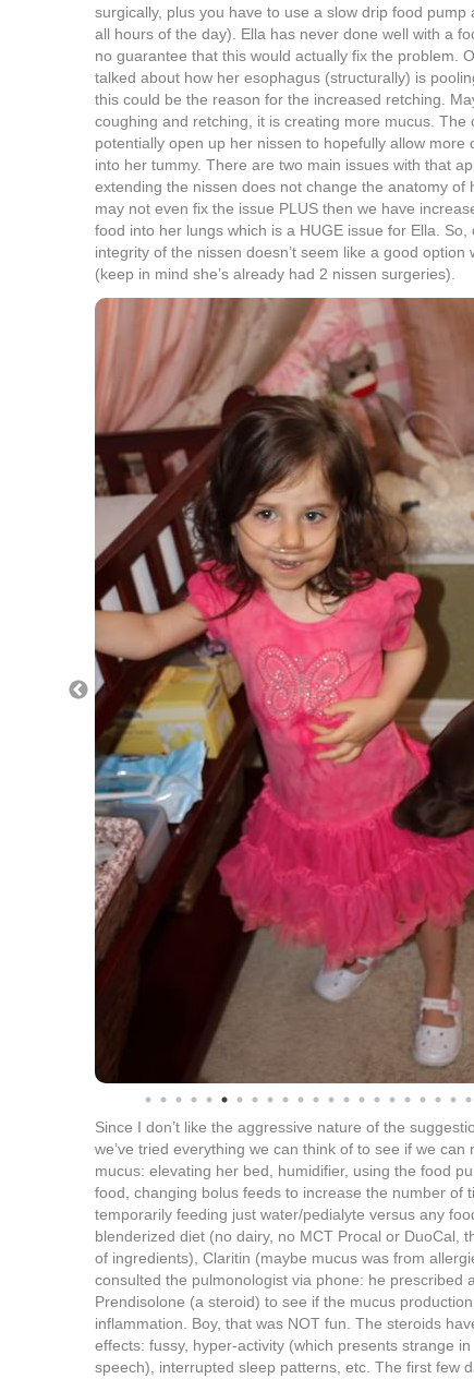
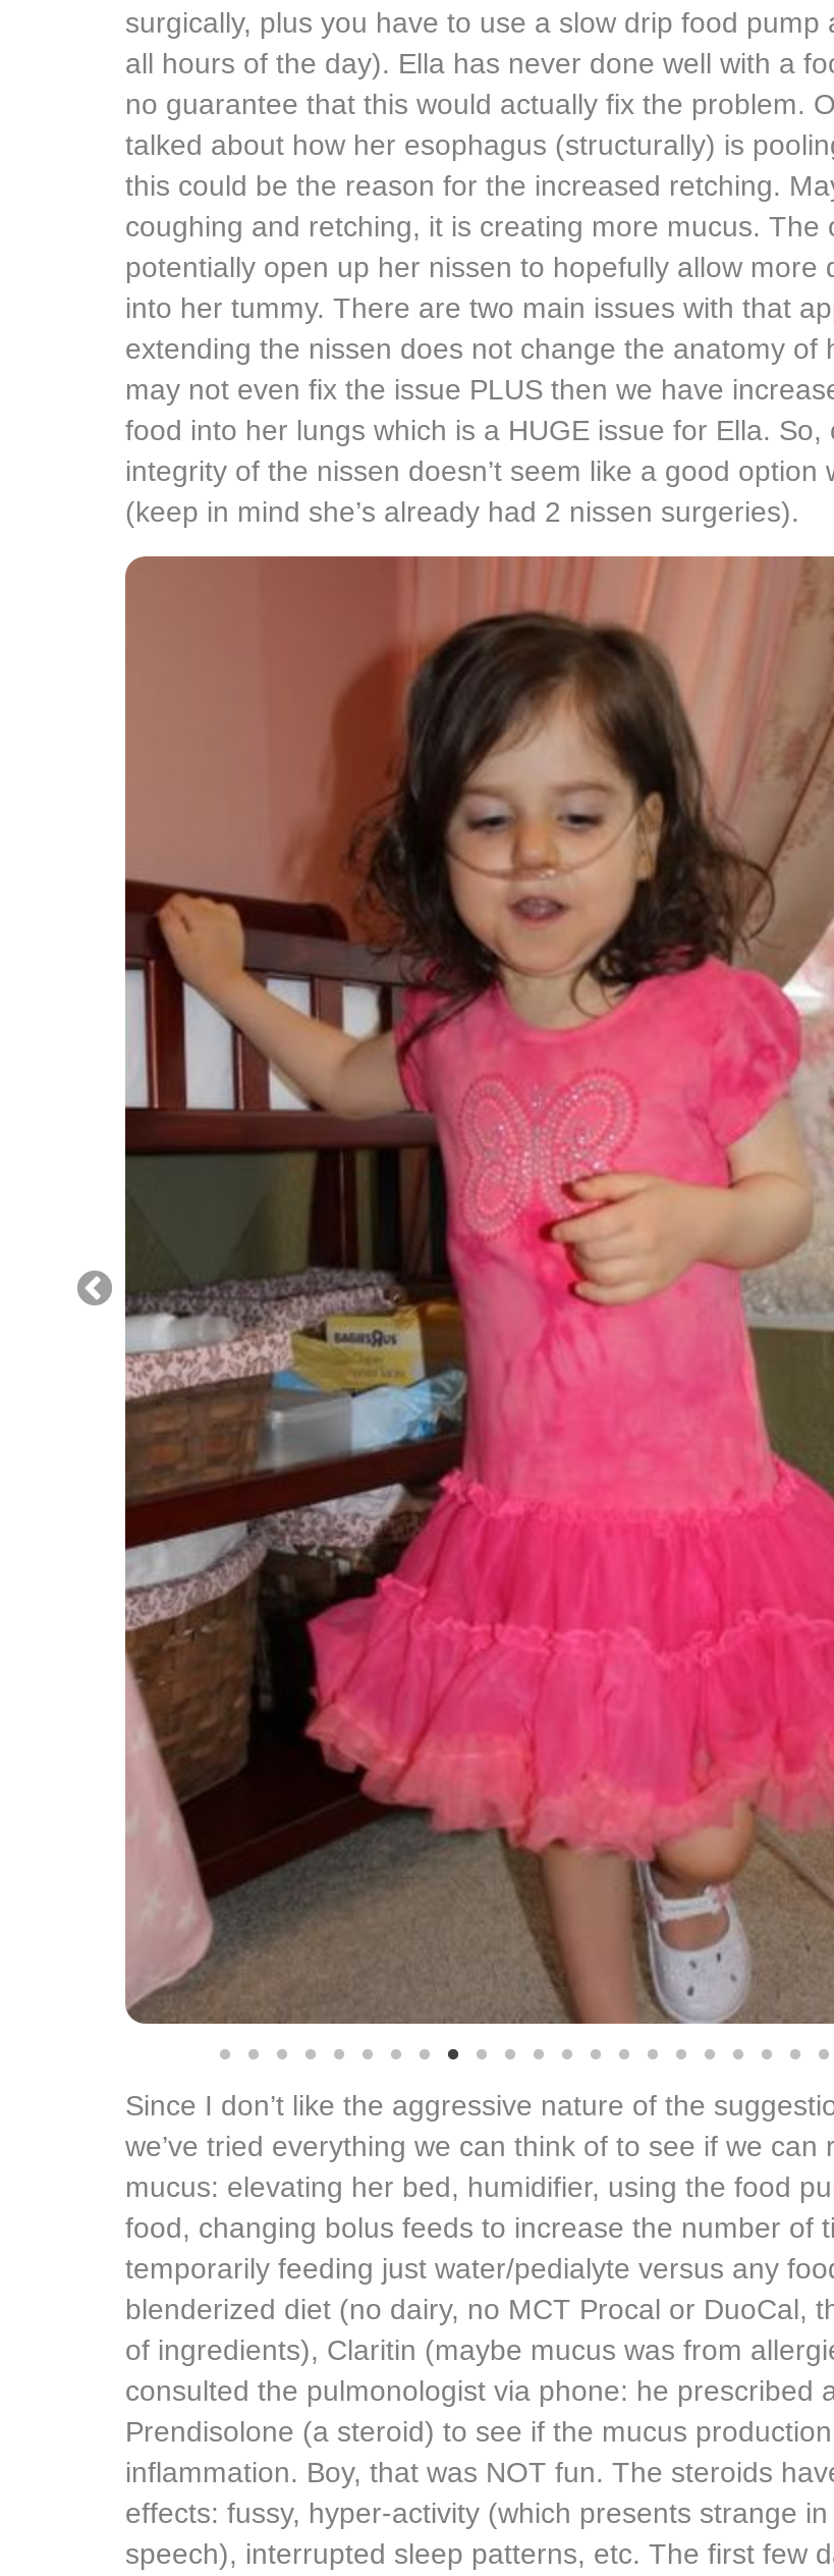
[94,298,471,1084] [image] -> [123,556,828,2026] [image]

